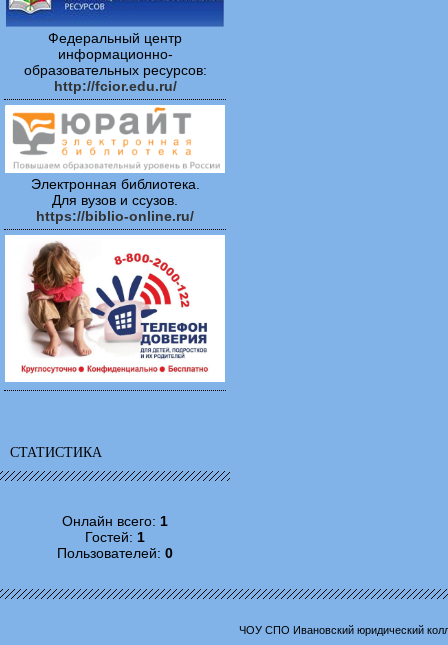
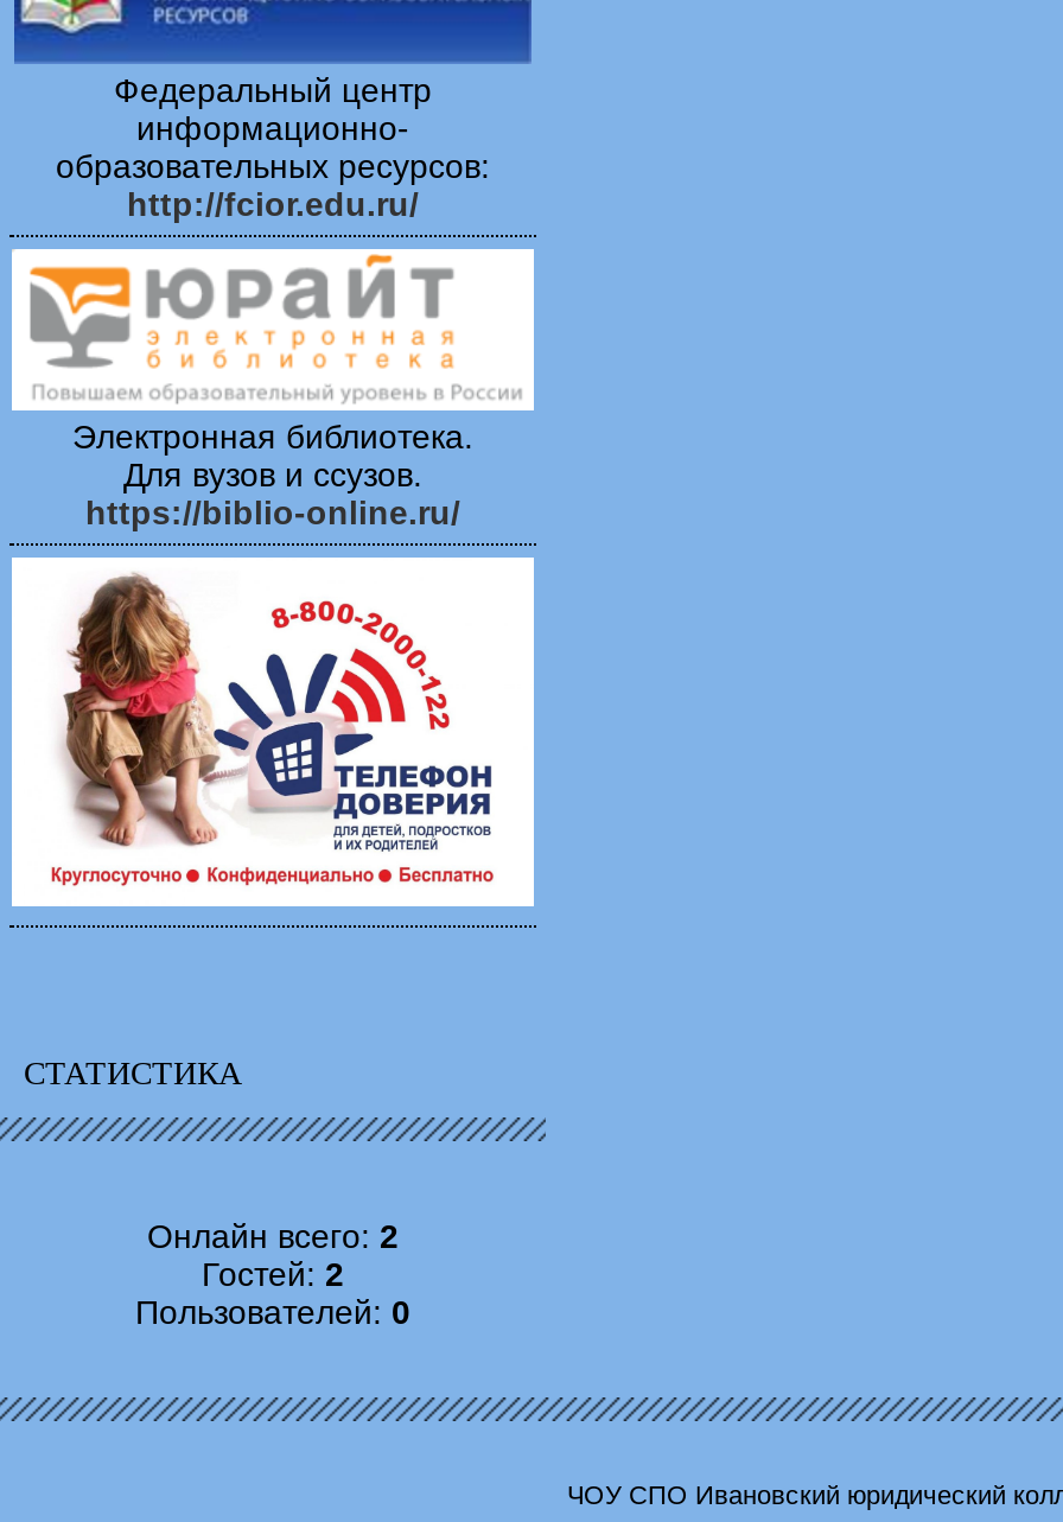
[62,513,168,529] Онлайн всего: 1 -> [147,1217,399,1255] Онлайн всего: 2
[85,529,145,545] Гостей: 1 -> [202,1255,344,1293] Гостей: 2

